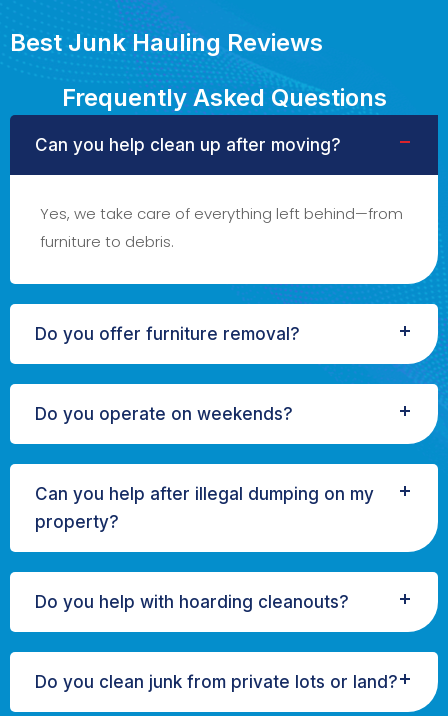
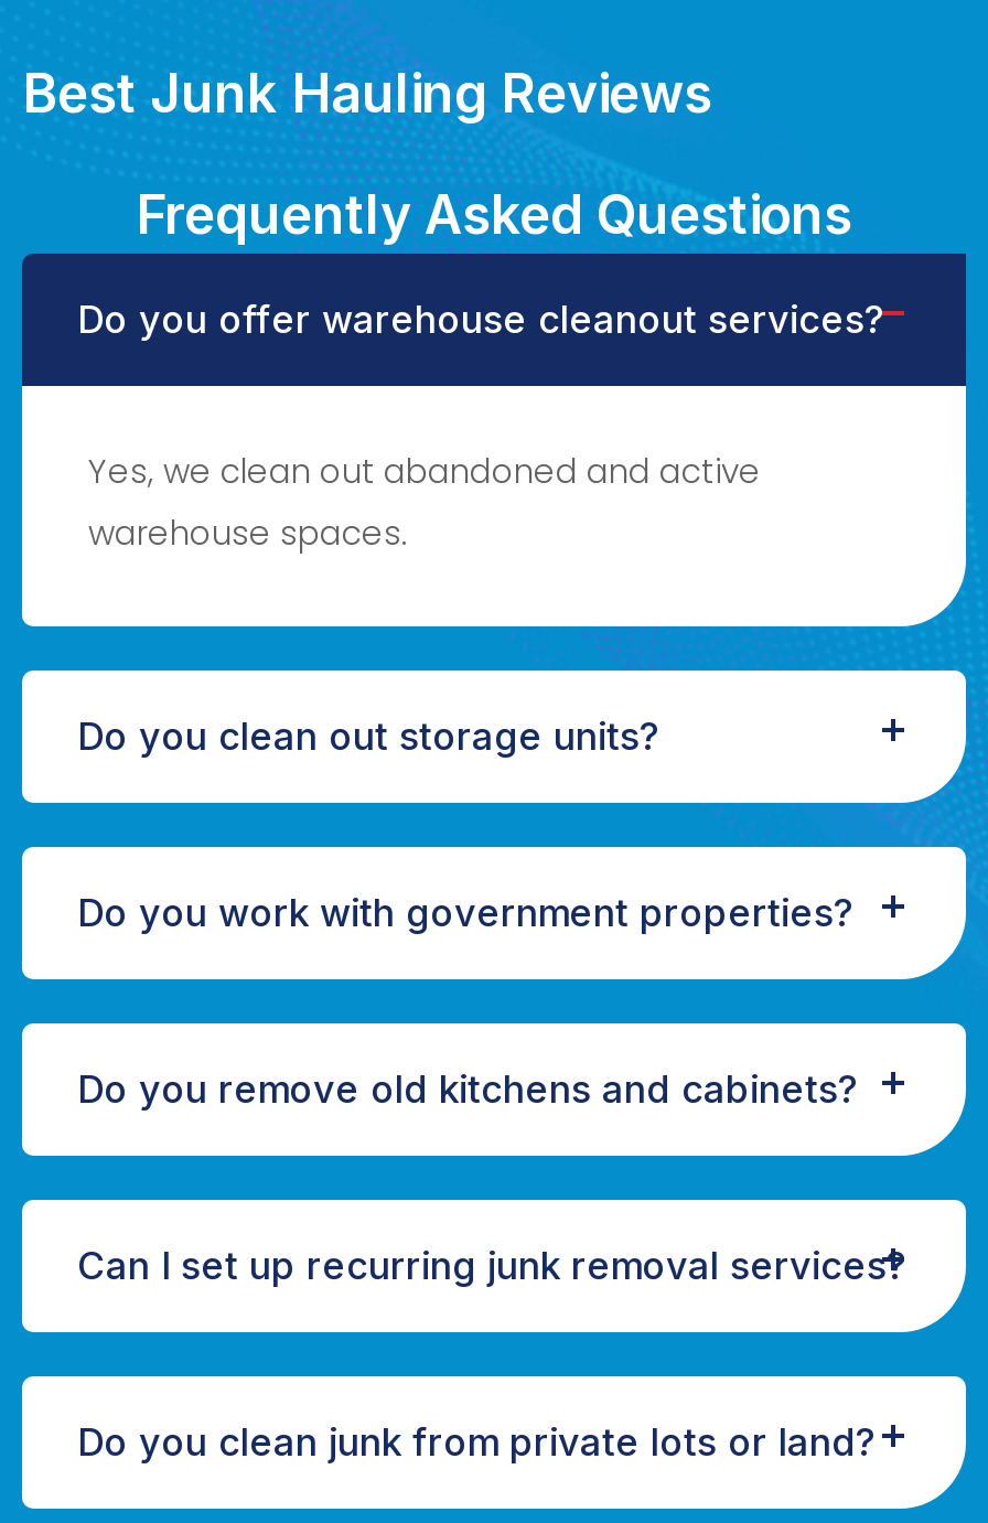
[35,135,341,155] Can you help clean up after moving? -> [77,297,887,341] Do you offer warehouse cleanout services?
[40,203,403,252] Yes, we take care of everything left behind—from | furniture to debris. -> [88,447,761,555] Yes, we clean out abandoned and active | warehouse spaces.
[35,324,300,344] Do you offer furniture removal? -> [77,714,662,758] Do you clean out storage units?
[35,404,293,424] Do you operate on weekends? -> [77,891,856,935] Do you work with government properties?
[35,484,374,532] Can you help after illegal dumping on my | property? -> [77,1067,860,1111] Do you remove old kitchens and cabinets?
[35,592,349,612] Do you help with hoarding cleanouts? -> [77,1244,909,1288] Can I set up recurring junk removal services?

